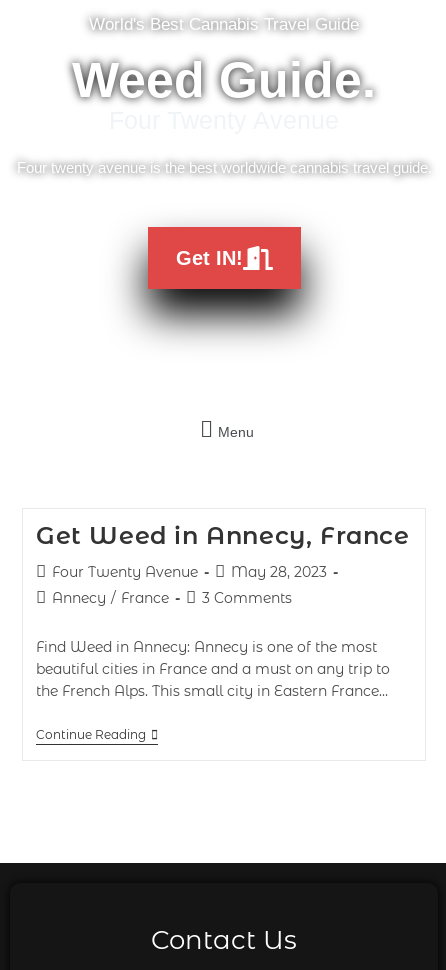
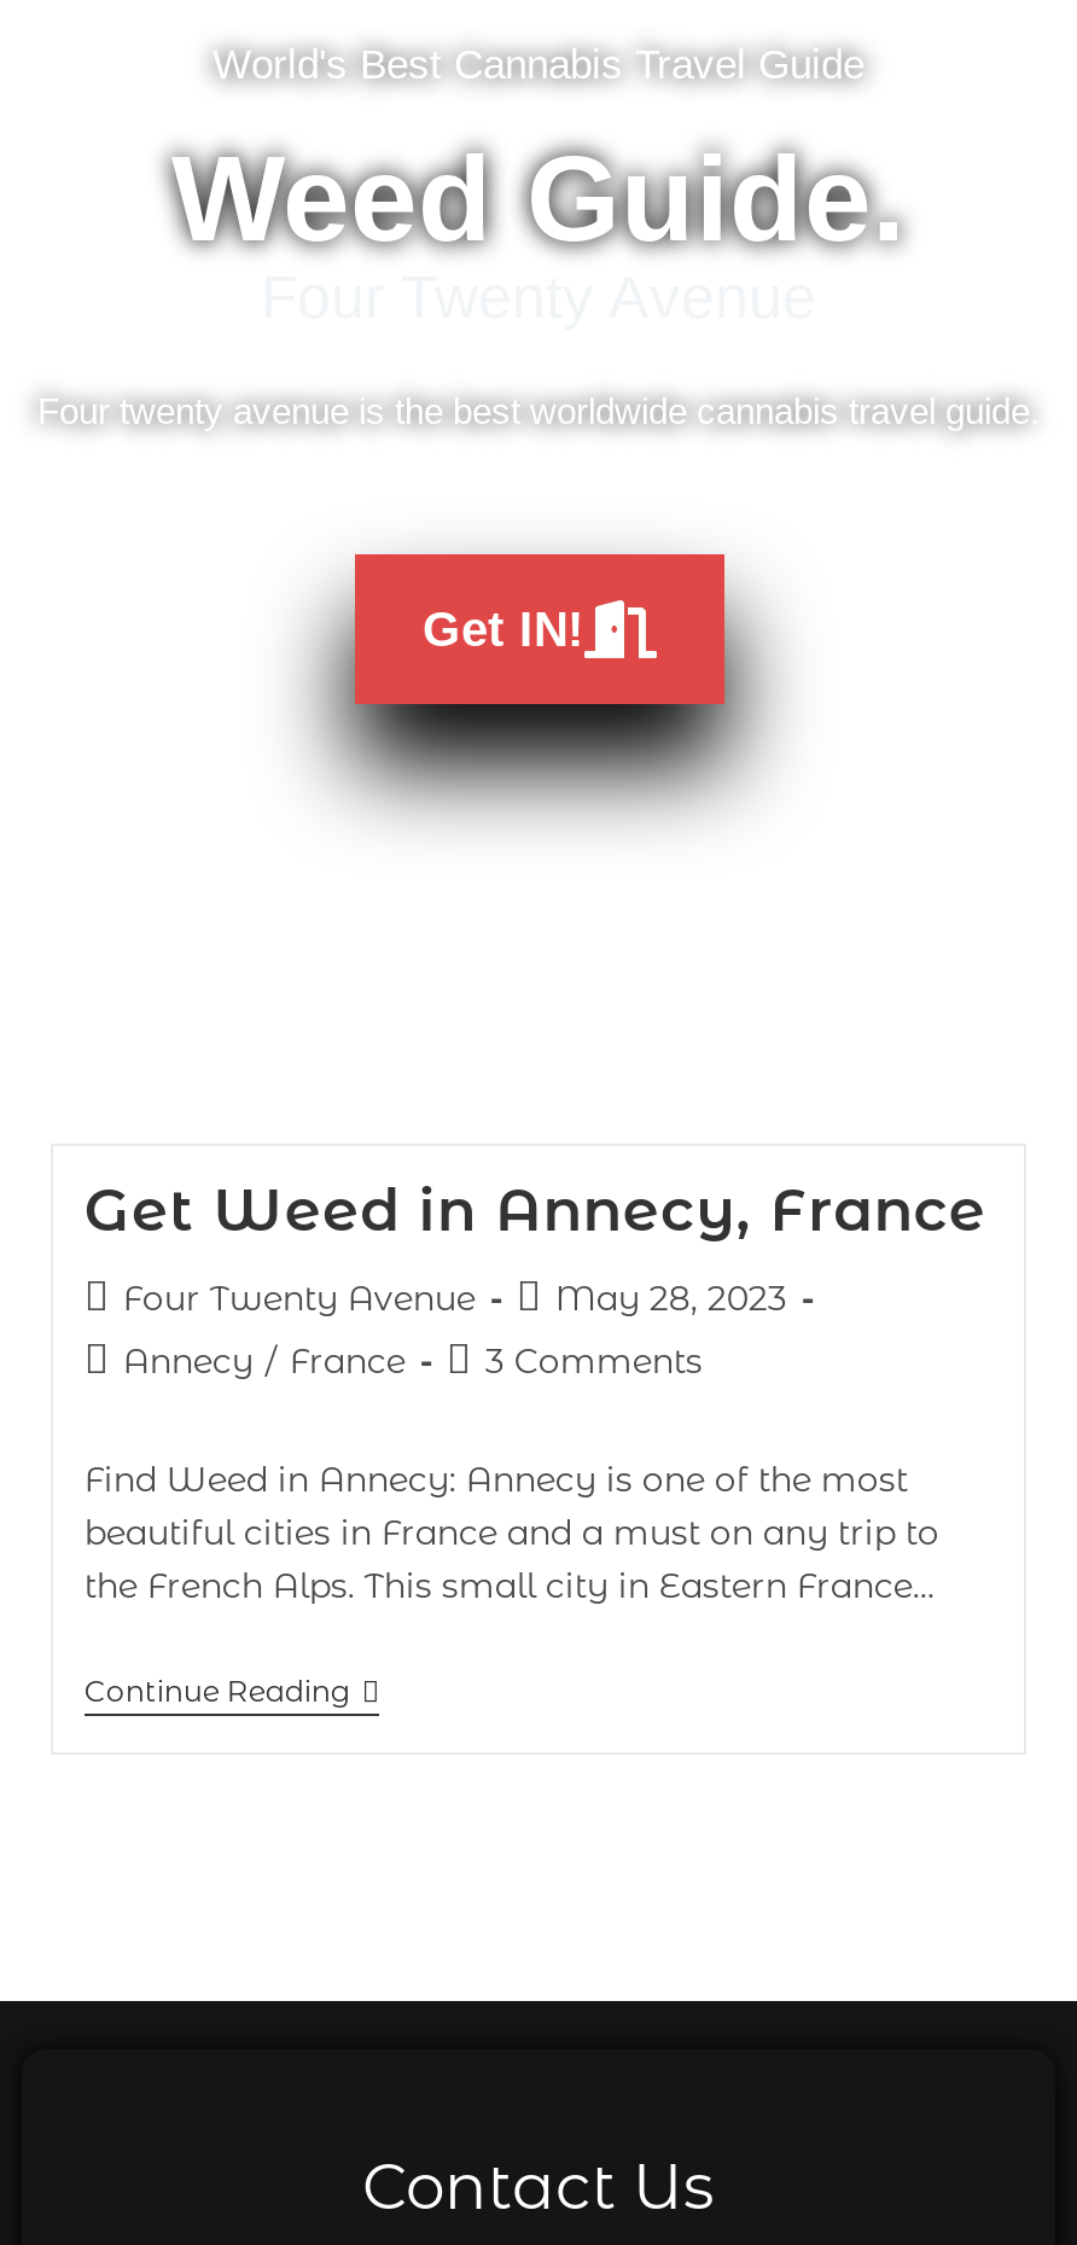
[218,423,254,439] Menu -> none

